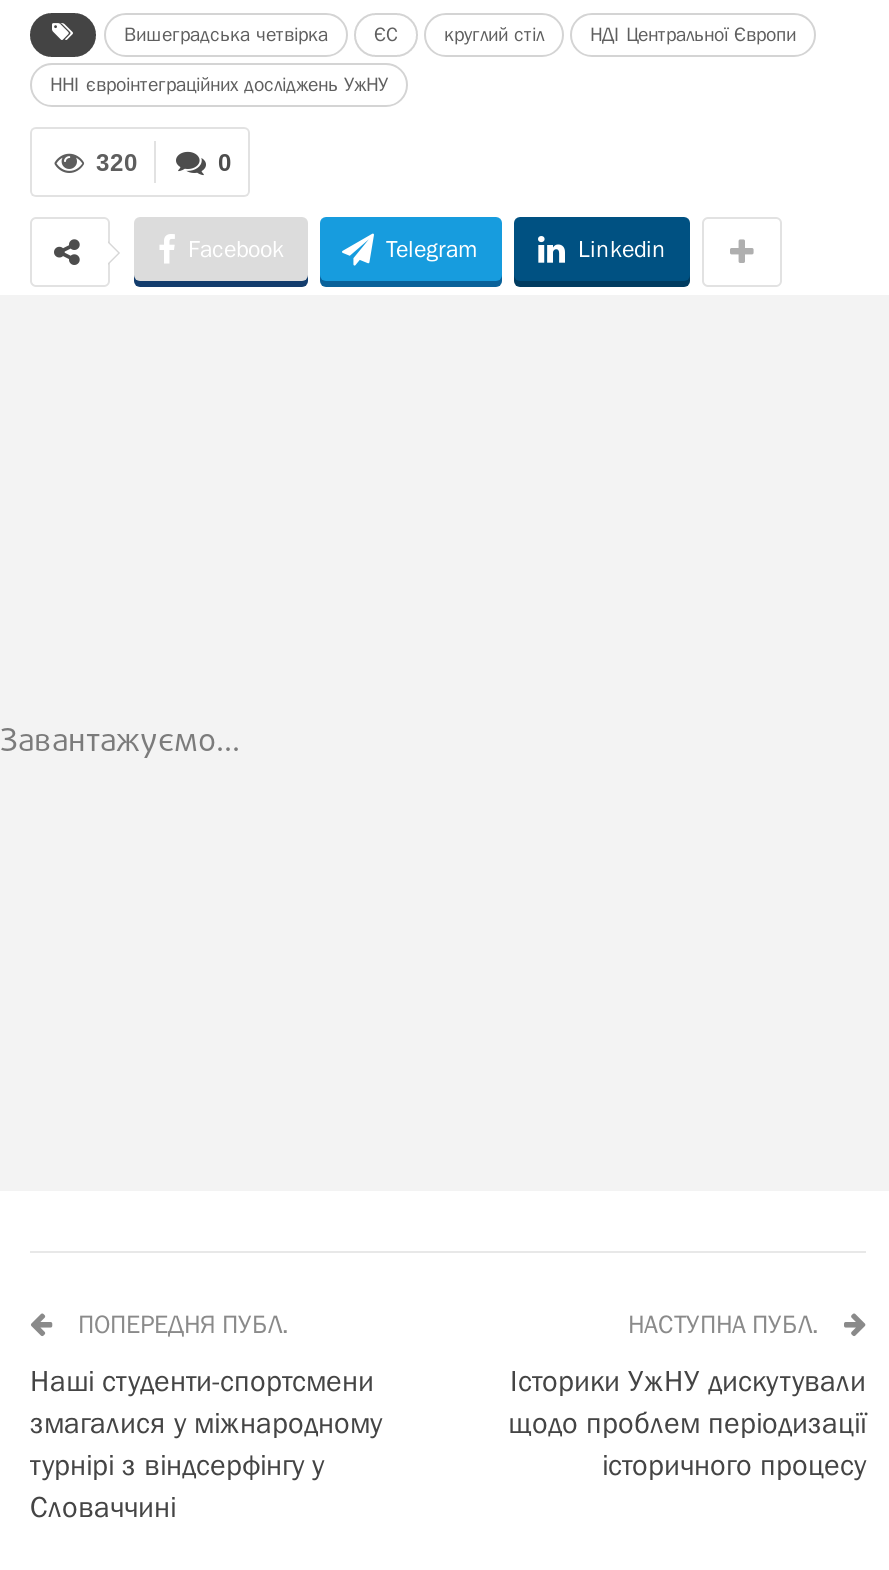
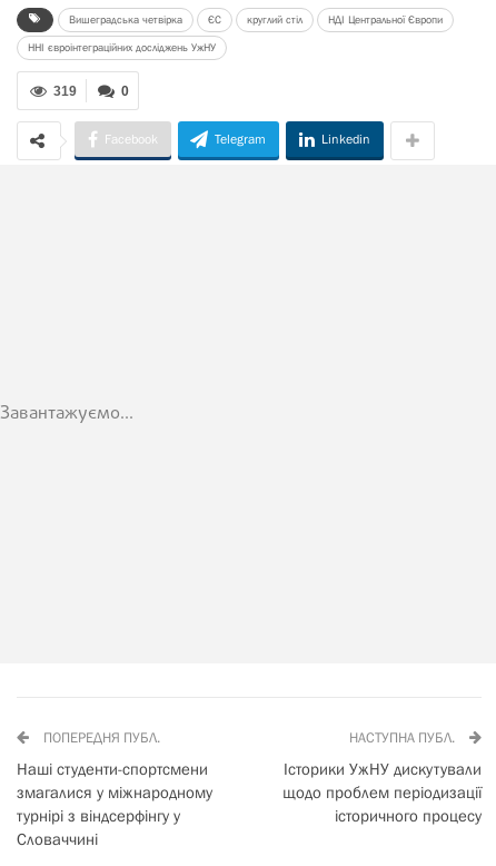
[96,149,138,177] 320 -> [53,84,77,99] 319

